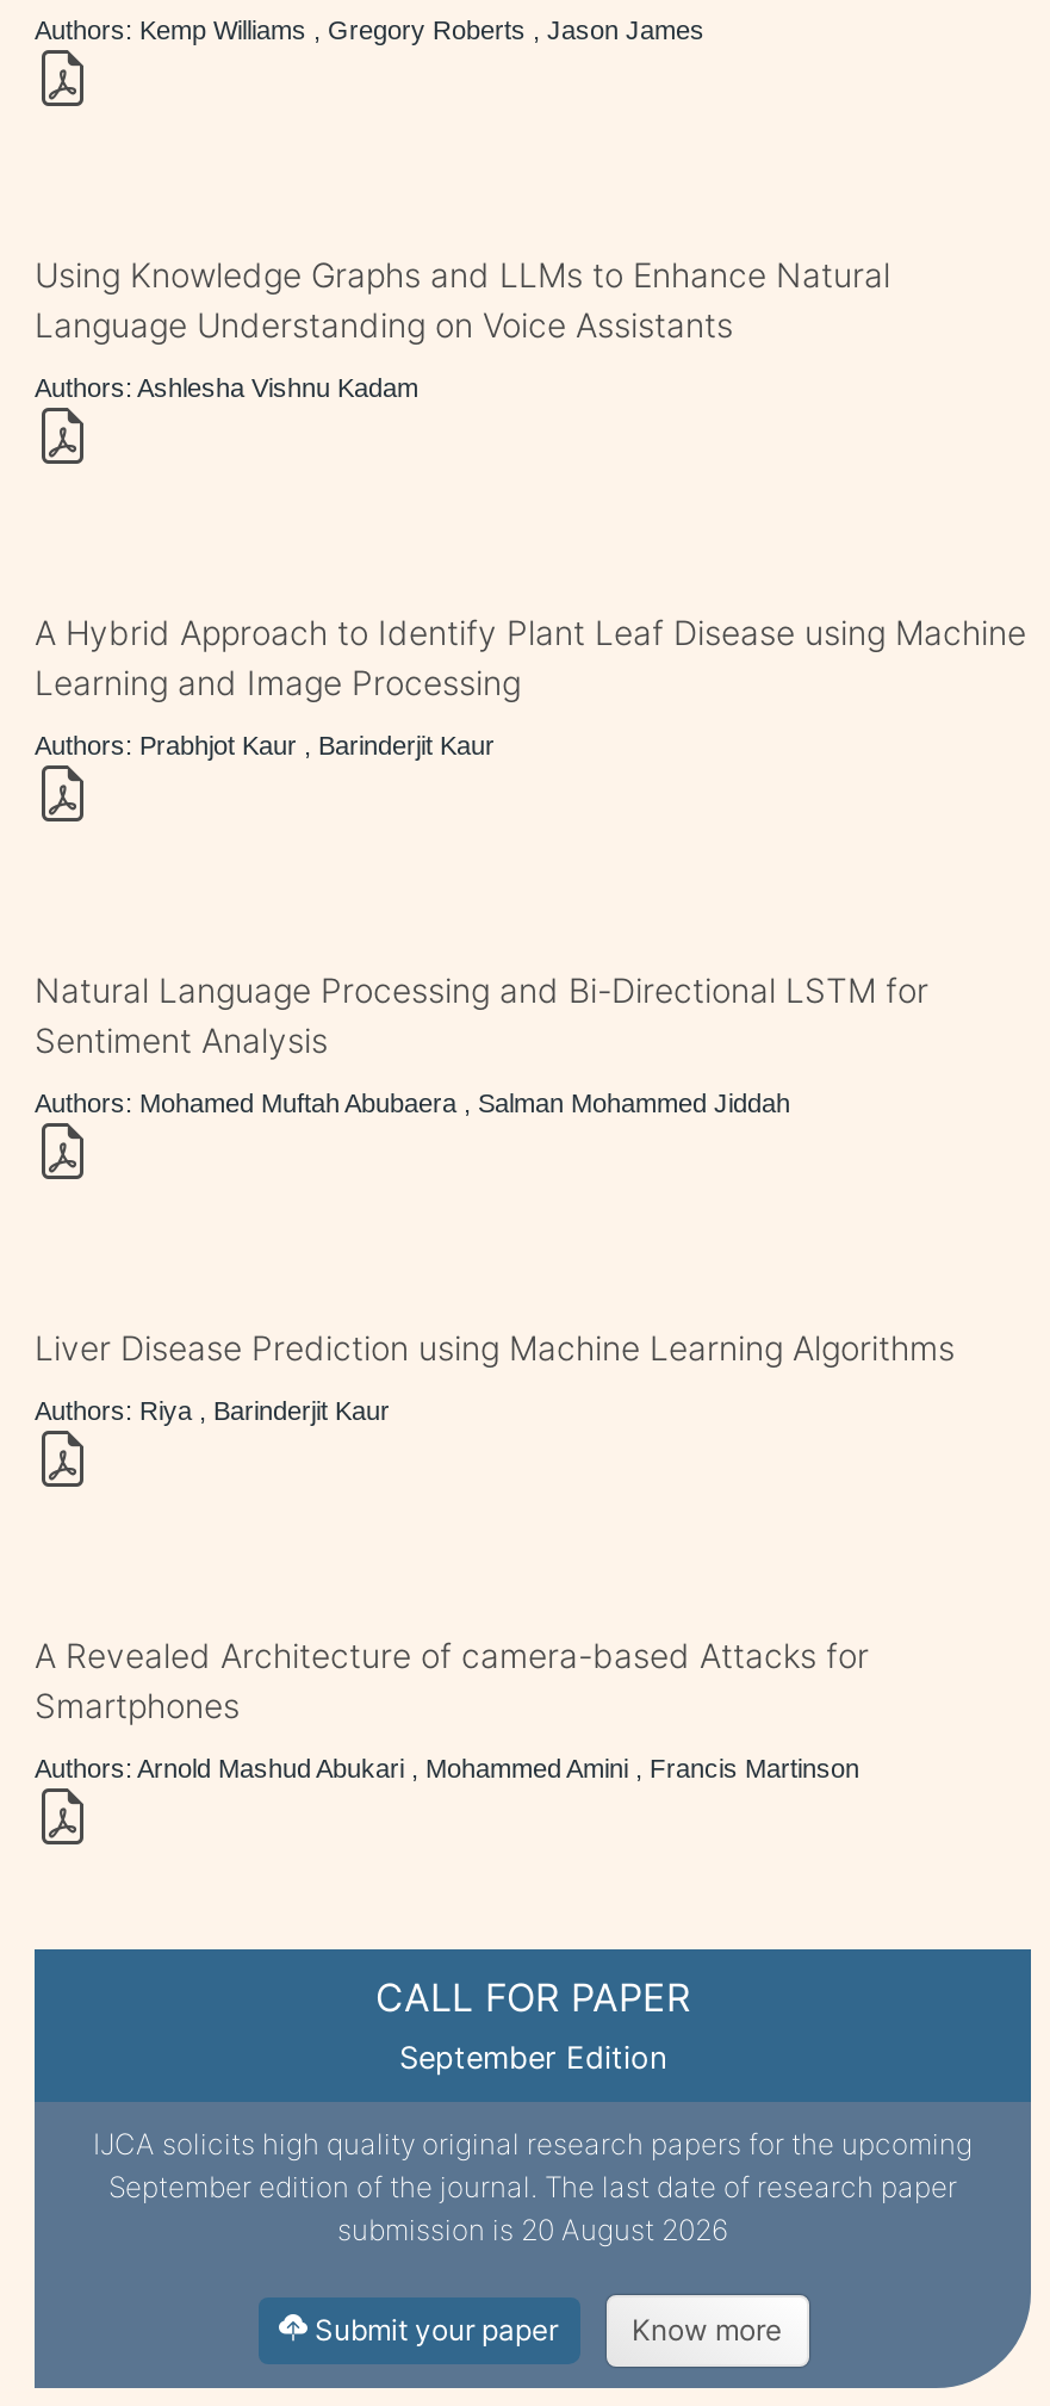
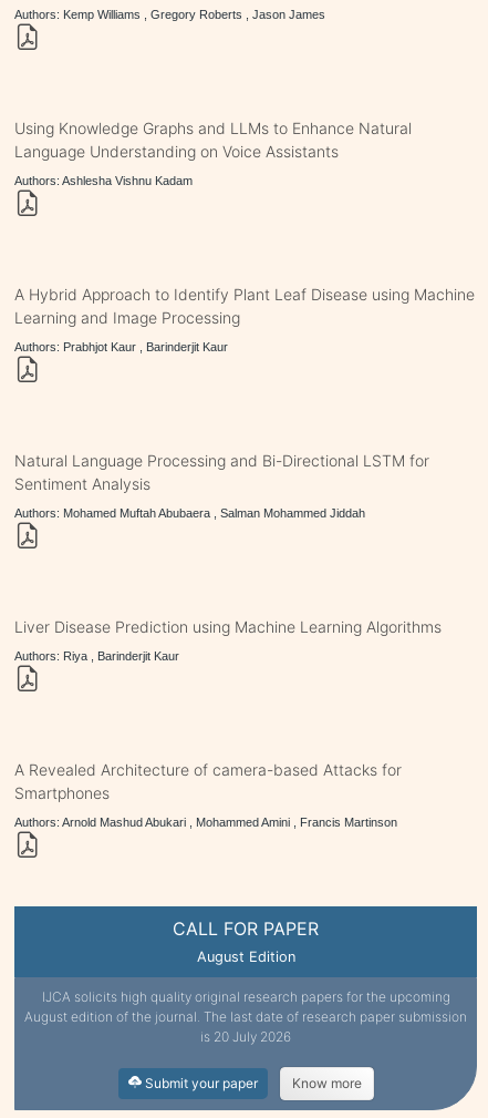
[399,2039,666,2075] September Edition -> [196,948,295,965] August Edition
[108,2168,957,2246] September edition of the journal. The last date of research paper | submission is 20 August 2026 -> [24,1008,467,1044] August edition of the journal. The last date of research paper submission | is 20 July 2026

